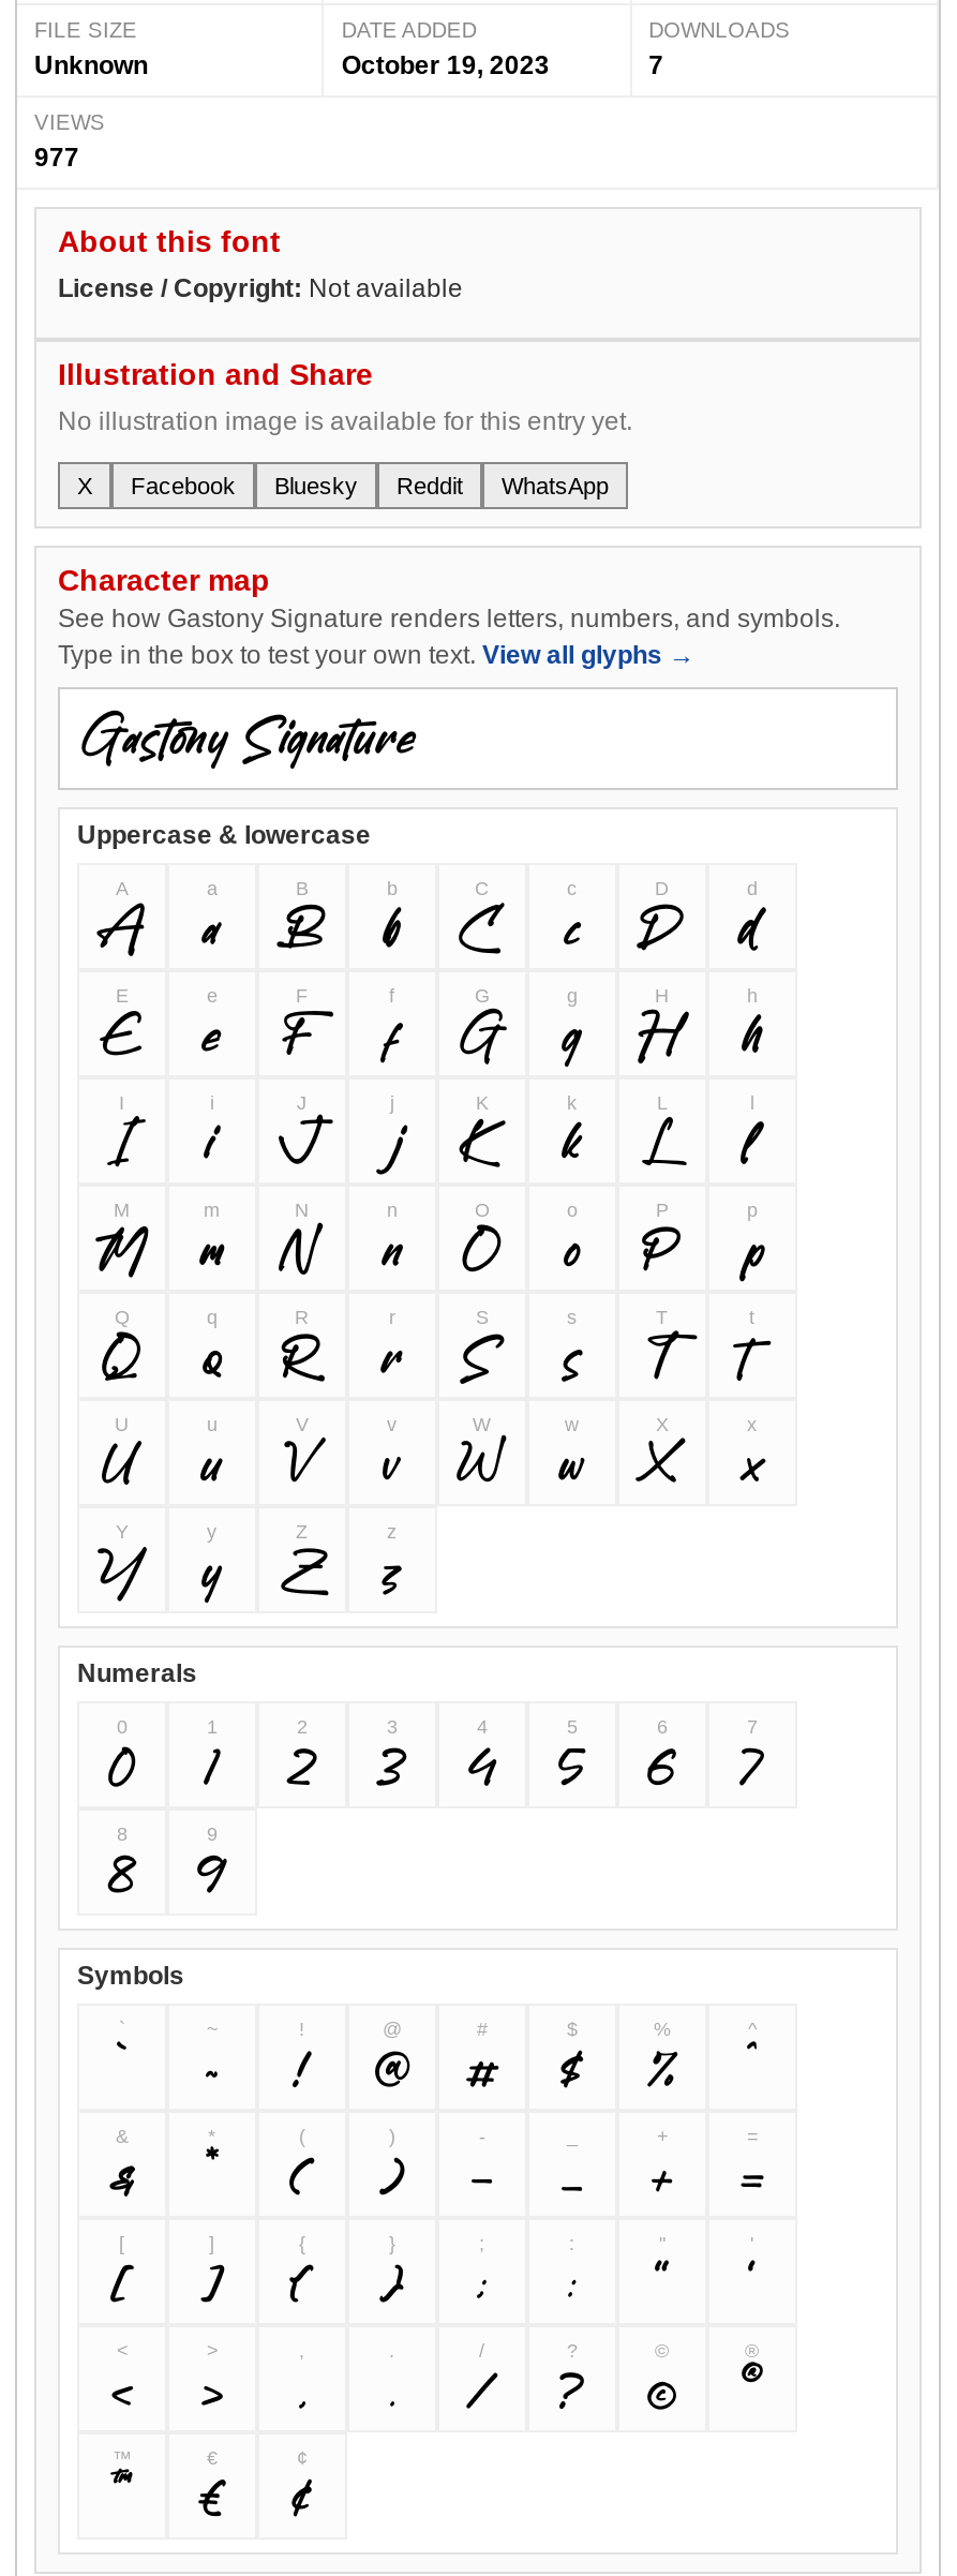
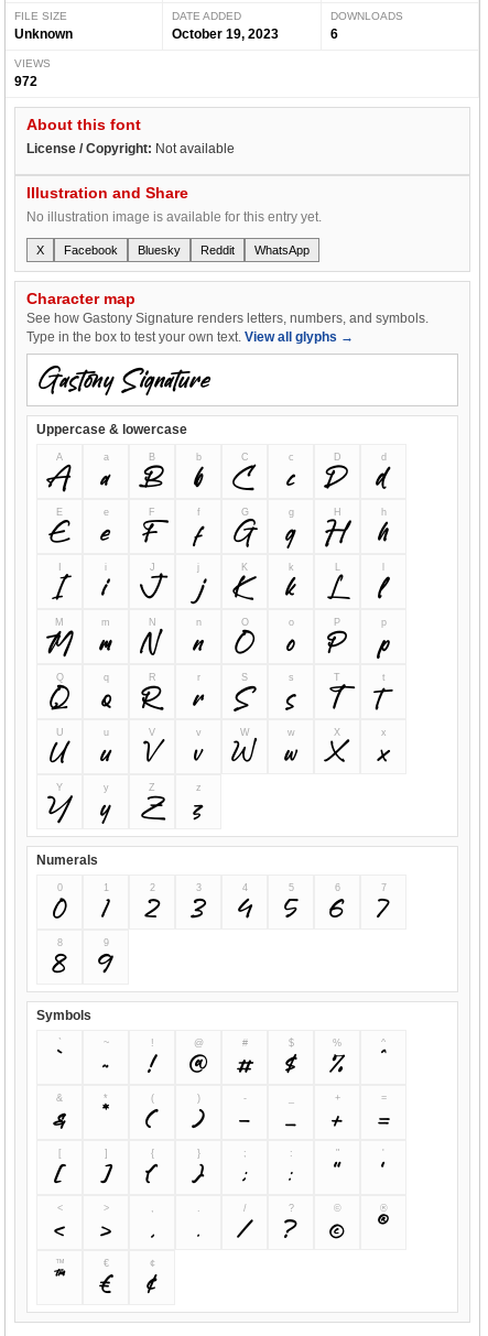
[649,50,664,80] 7 -> [330,26,338,42] 6
[34,143,79,173] 977 -> [14,74,37,89] 972

